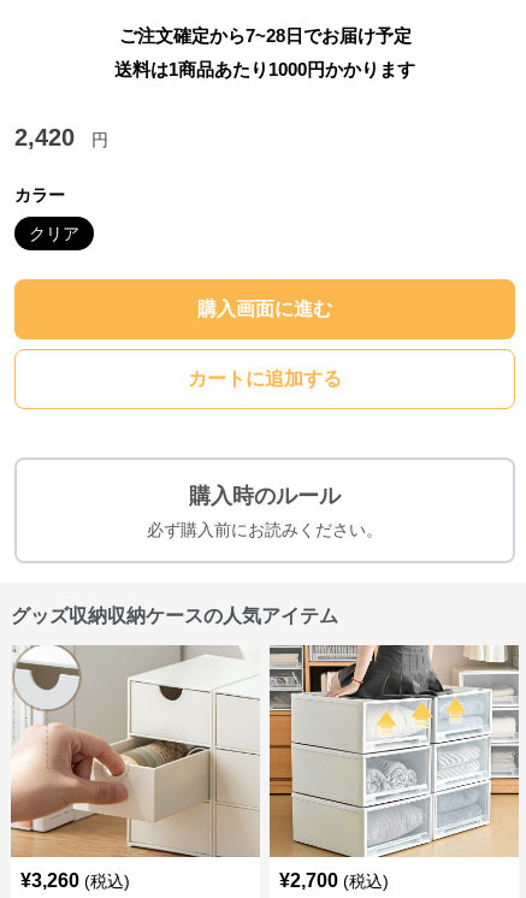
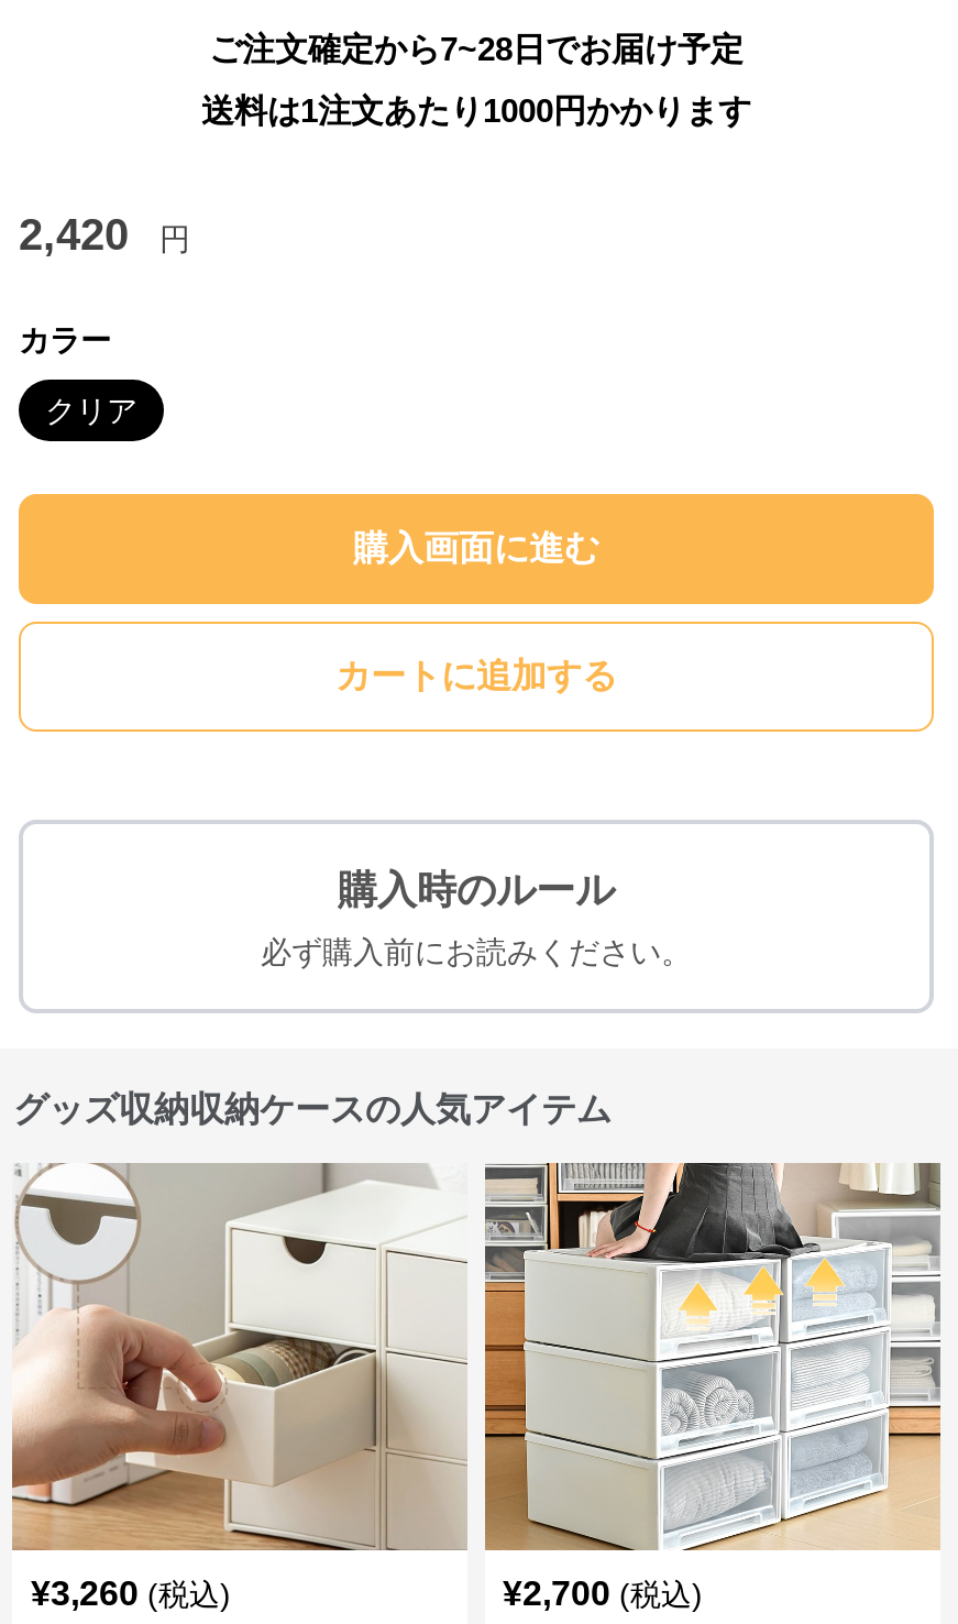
[114,59,415,80] 送料は1商品あたり1000円かかります -> [201,92,751,129] 送料は1注文あたり1000円かかります

